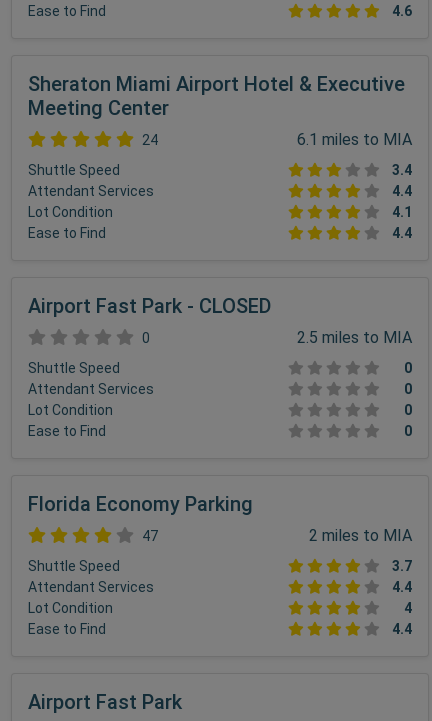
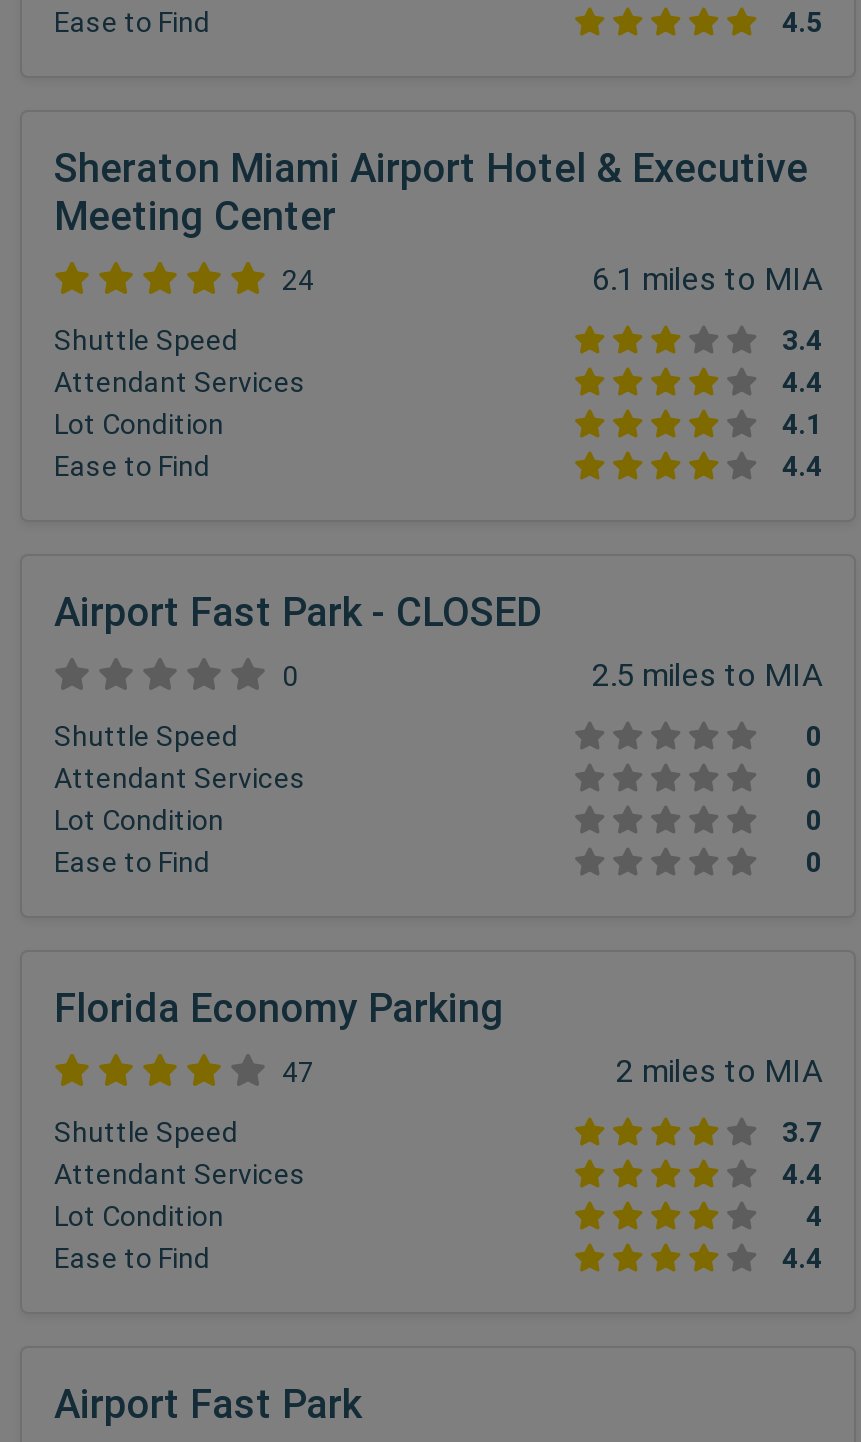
[392,3,412,19] 4.6 -> [782,6,822,38] 4.5

